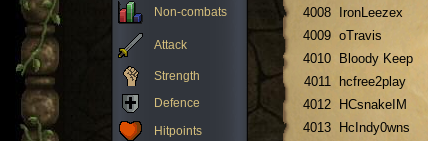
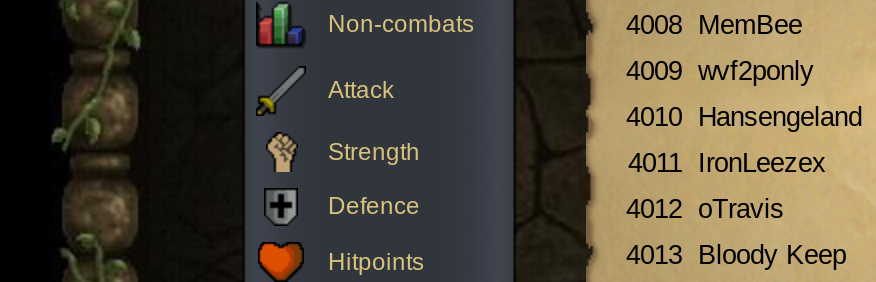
[303,5,403,20] 4008 IronLeezex -> [626,10,802,40] 4008 MemBee
[303,28,382,43] 4009 oTravis -> [626,56,814,86] 4009 wvf2ponly
[303,51,413,66] 4010 Bloody Keep -> [626,102,862,132] 4010 Hansengeland
[304,74,406,89] 4011 hcfree2play -> [628,148,826,178] 4011 IronLeezex
[303,97,407,112] 4012 HCsnakeIM -> [626,194,784,224] 4012 oTravis
[303,120,410,135] 4013 HcIndy0wns -> [626,240,846,270] 4013 Bloody Keep

